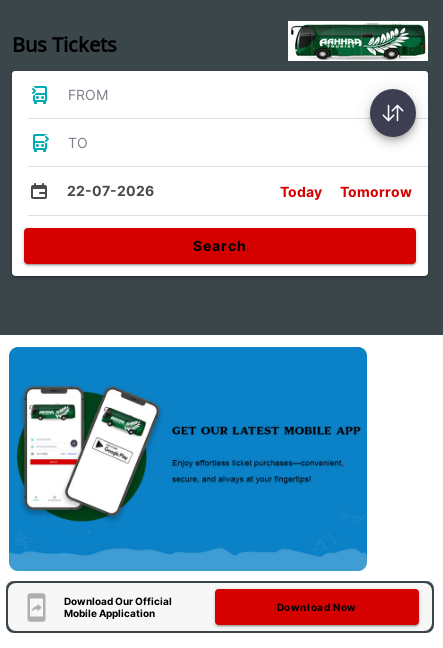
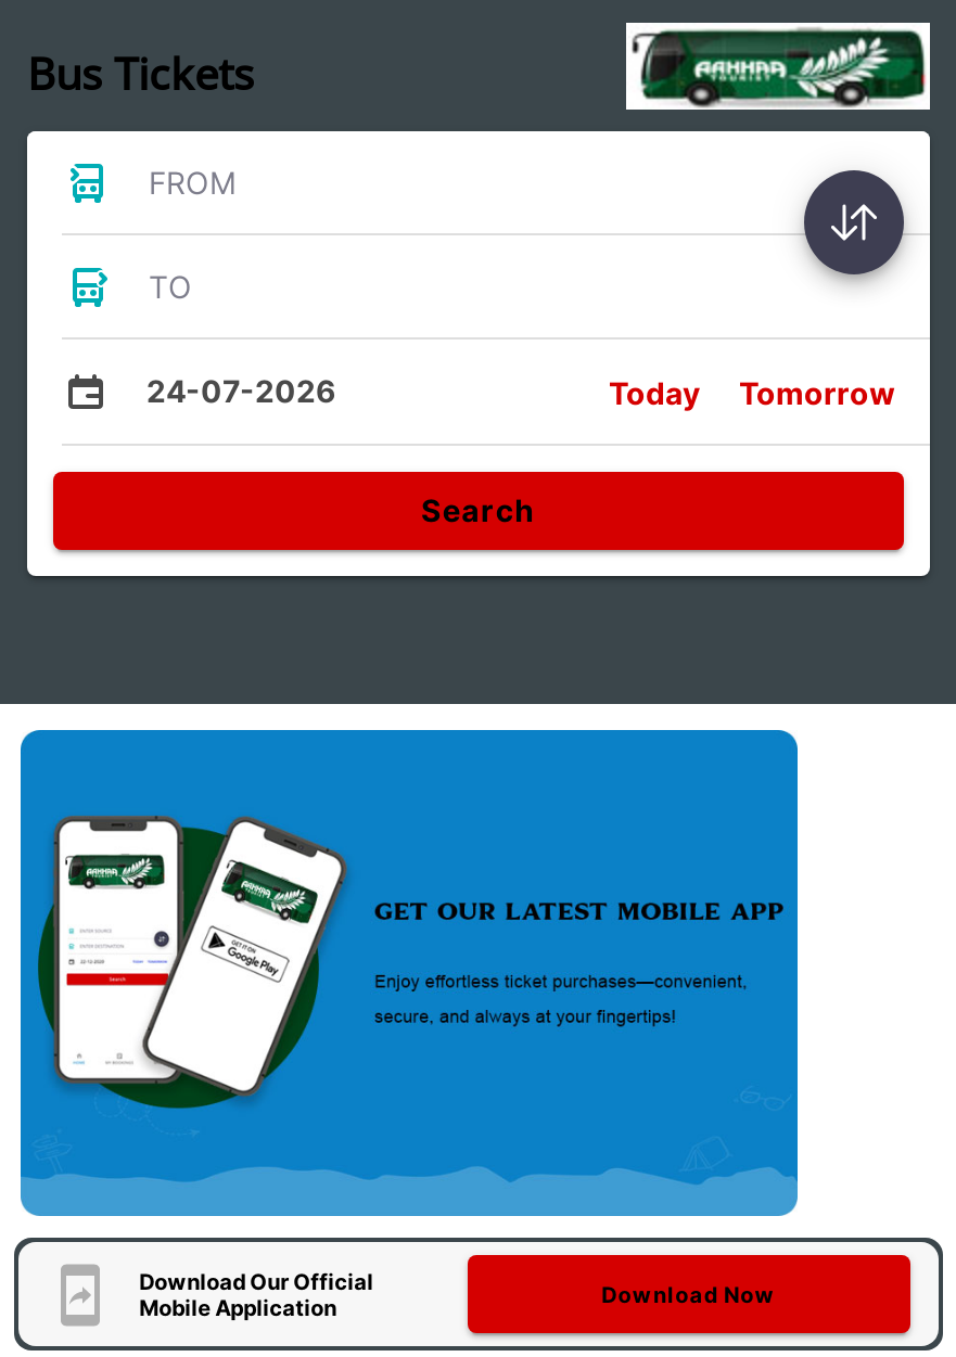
[67,182,154,199] 22-07-2026 -> [146,372,335,409] 24-07-2026

